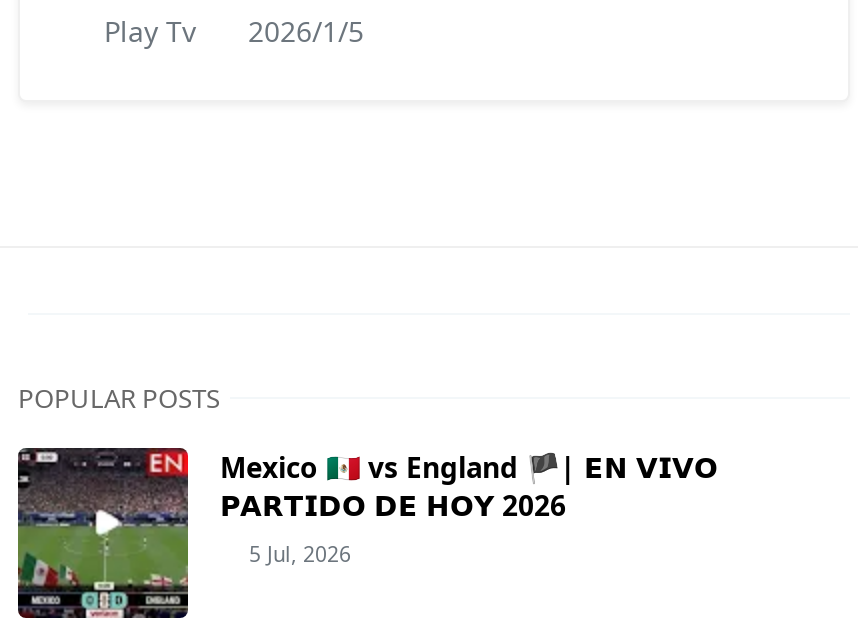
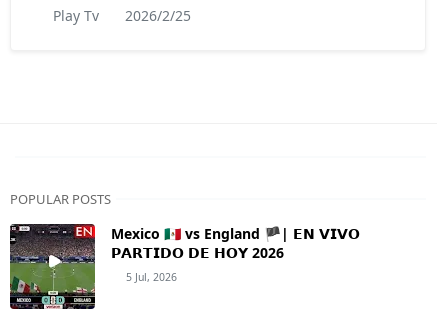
[104,11,364,49] Play Tv 2026/1/5 -> [53,6,191,25] Play Tv 2026/2/25

